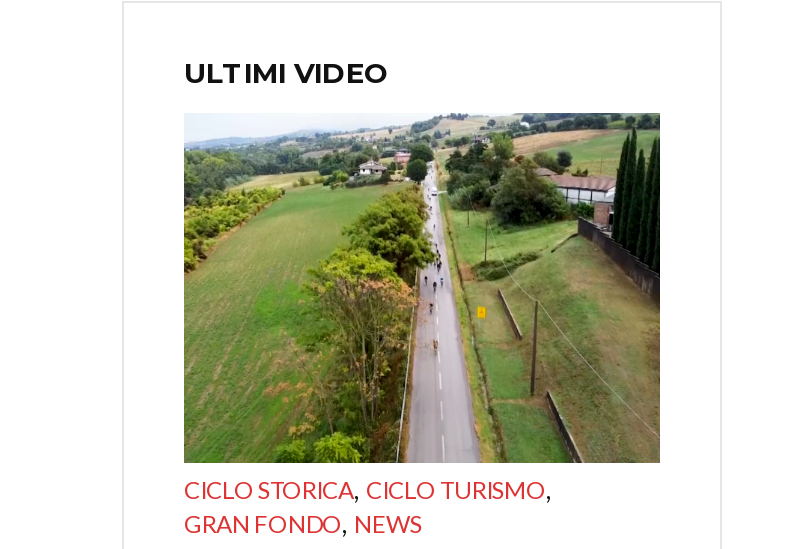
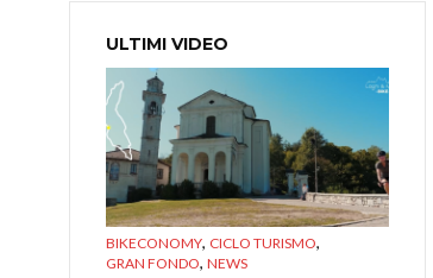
[182,112,662,505] [image] | CICLO STORICA, CICLO TURISMO, -> [106,67,390,251] [image] | BIKECONOMY, CICLO TURISMO,

